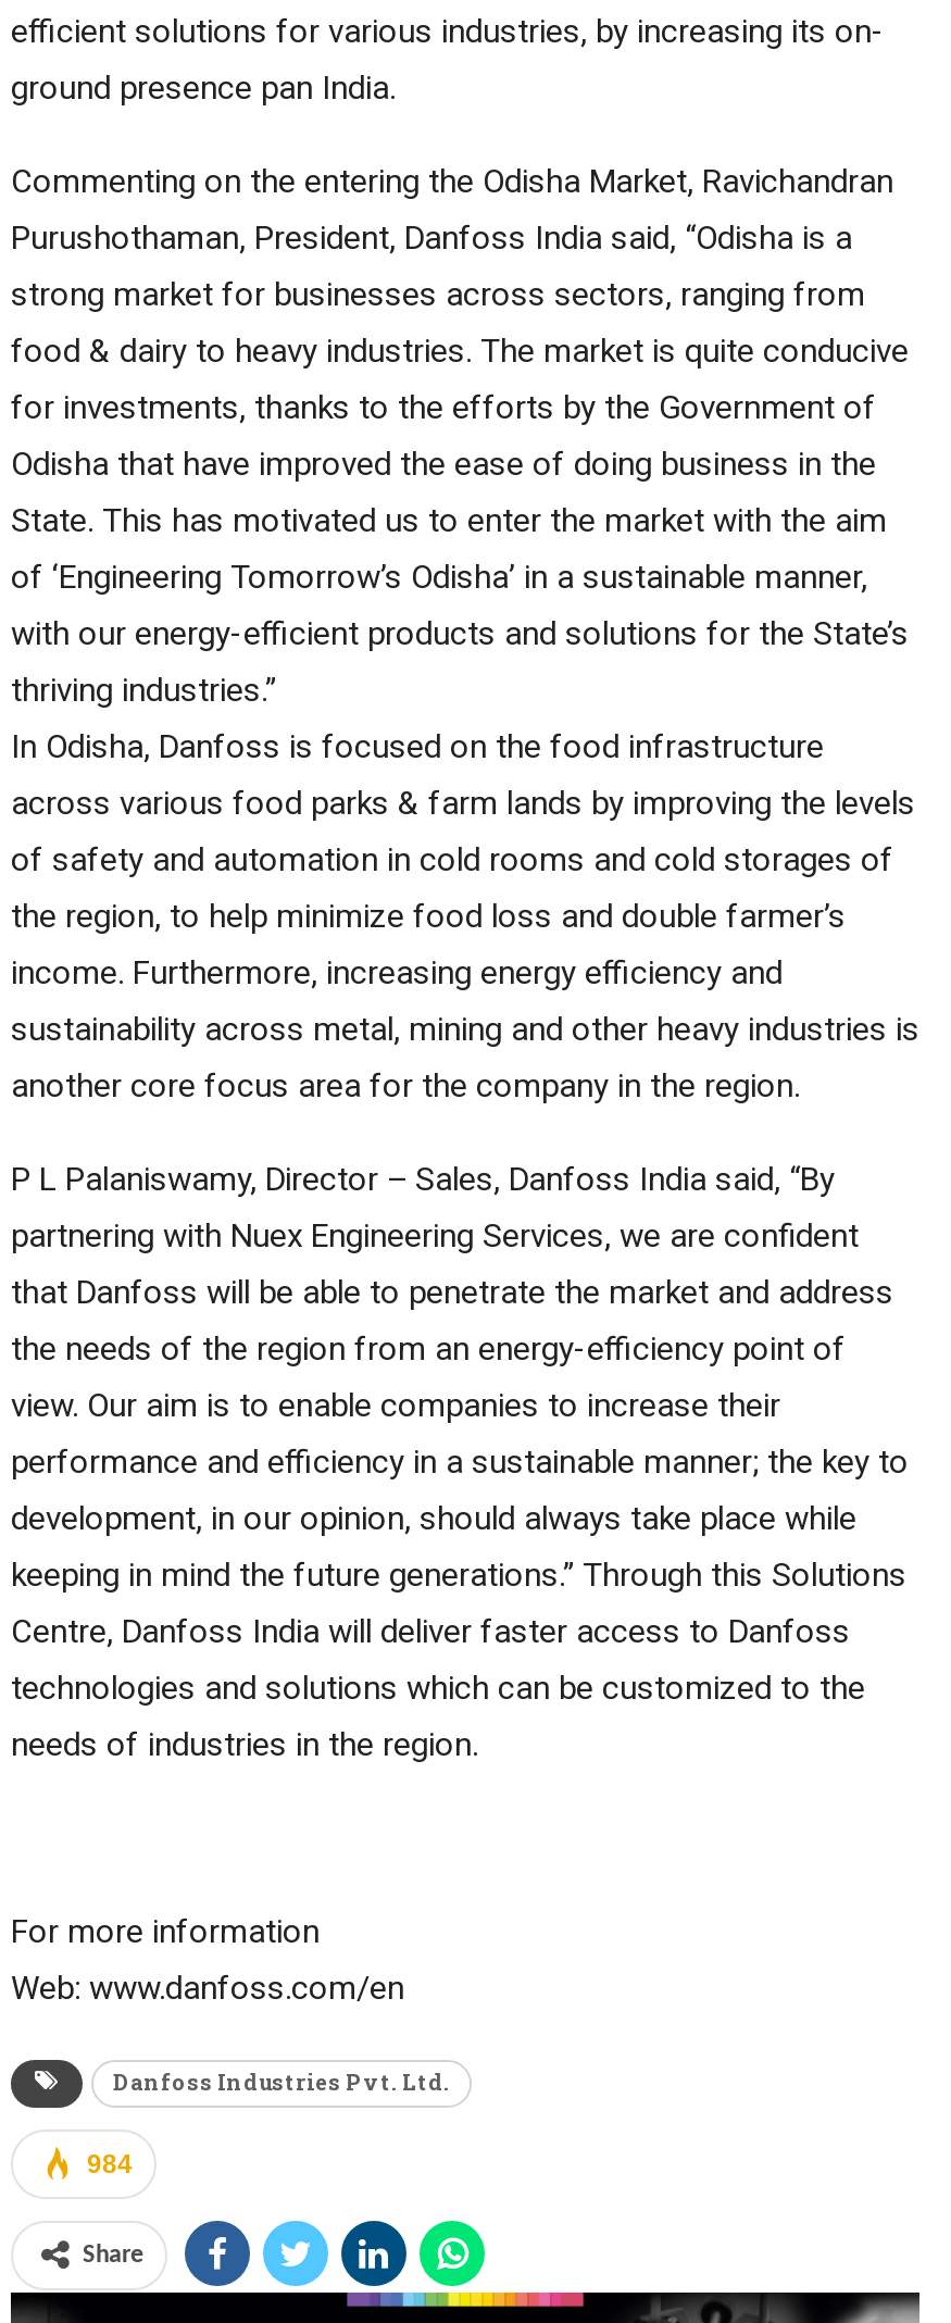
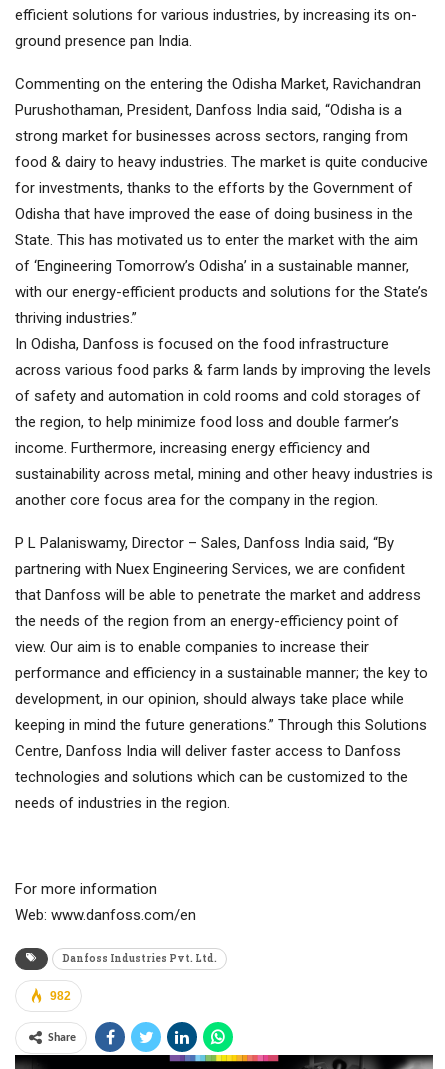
[87,2150,133,2180] 984 -> [50,989,71,1003] 982

